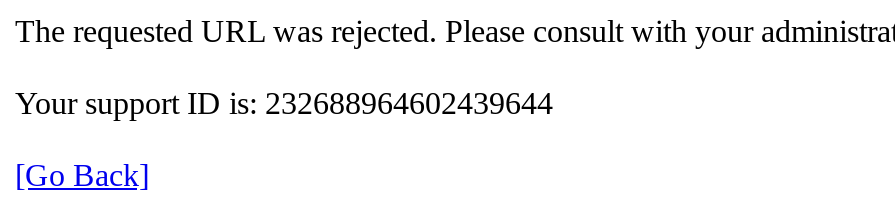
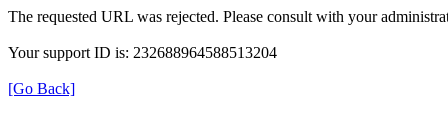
[15,86,553,120] Your support ID is: 232688964602439644 -> [8,44,277,61] Your support ID is: 232688964588513204

